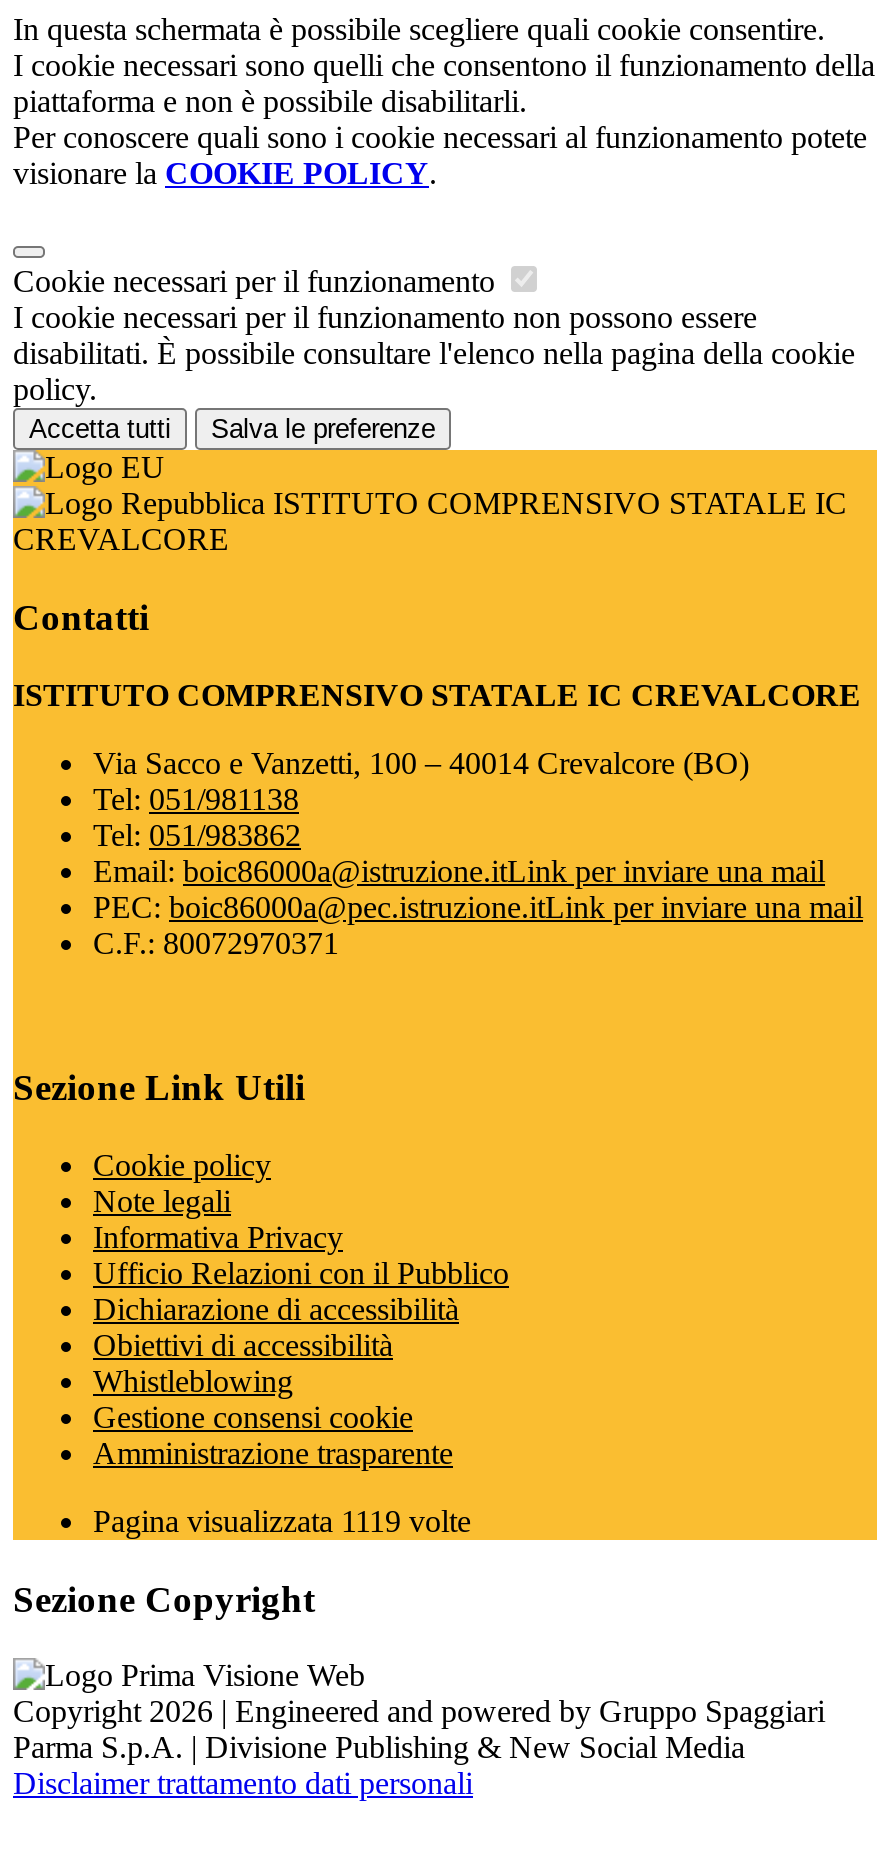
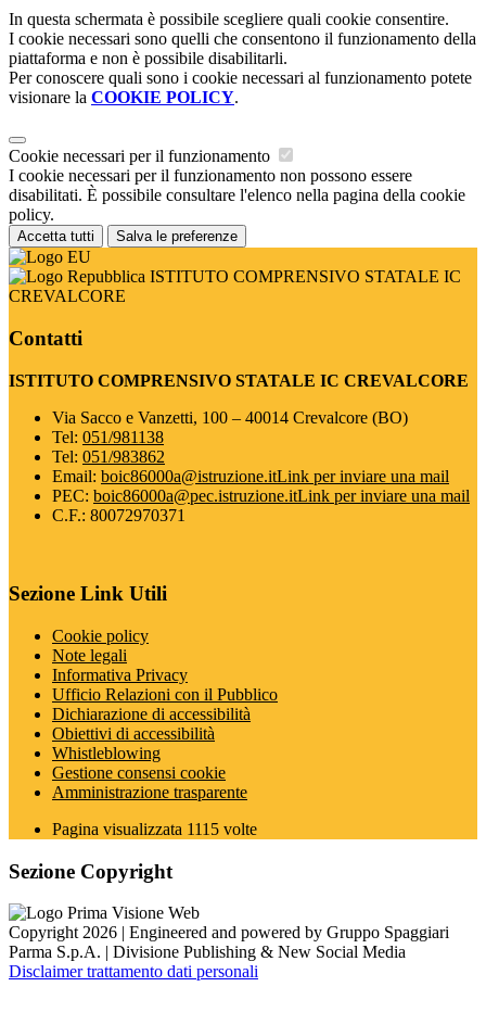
[93,1504,471,1538] Pagina visualizzata 1119 volte -> [52,820,257,838] Pagina visualizzata 1115 volte

